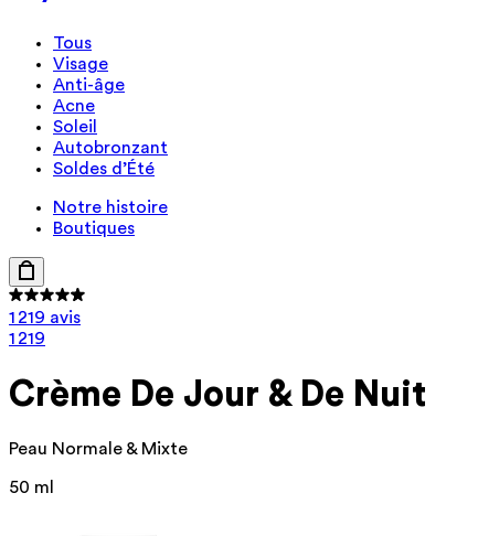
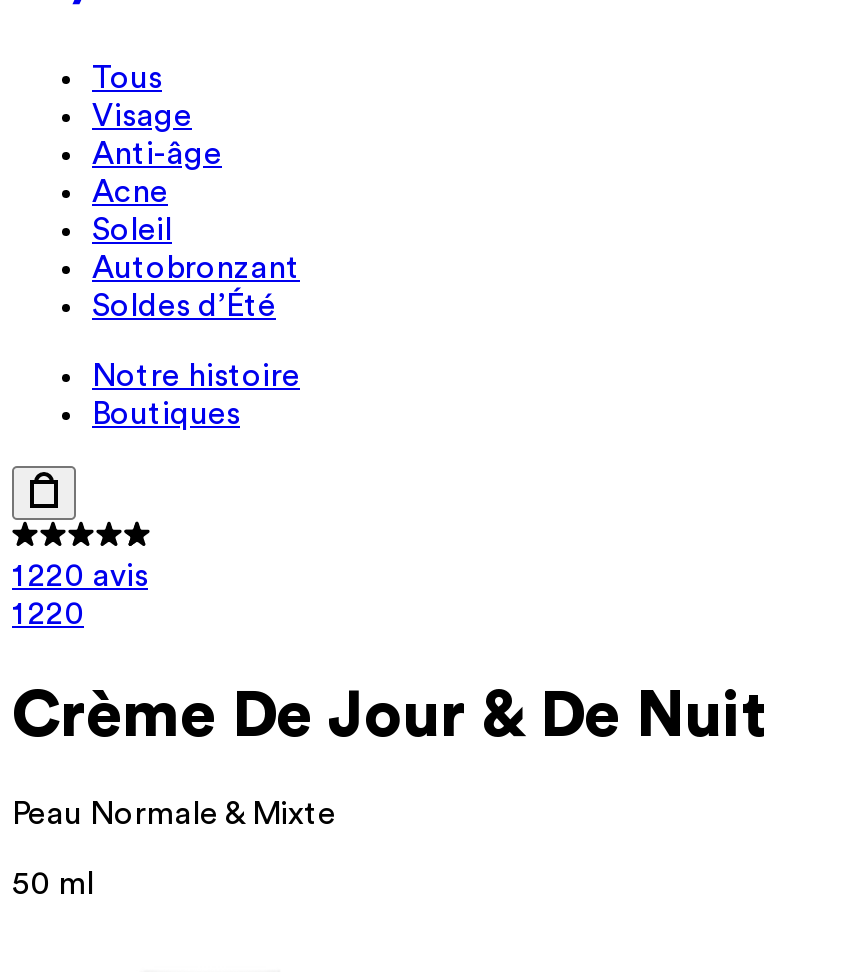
[9,309,81,327] 1 219 avis -> [12,560,148,592] 1 220 avis
[9,330,45,348] 1 219 -> [12,598,84,630] 1 220

